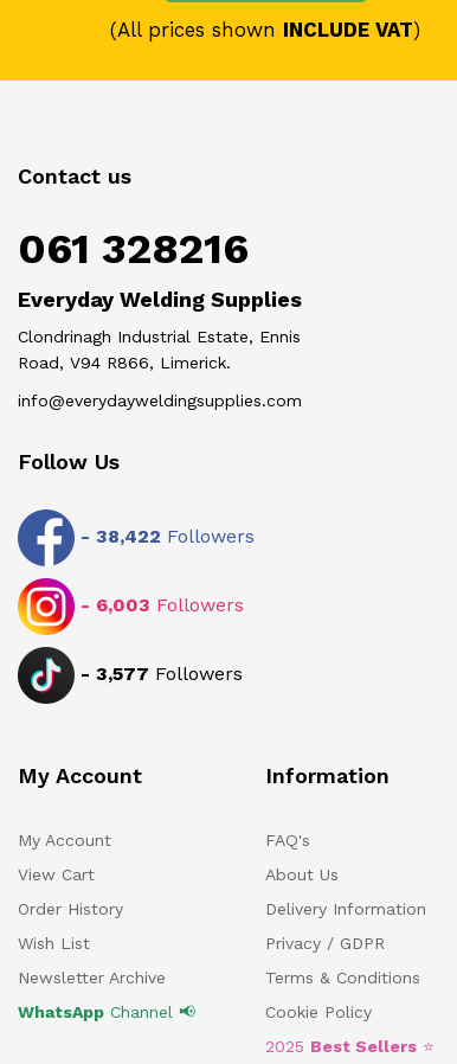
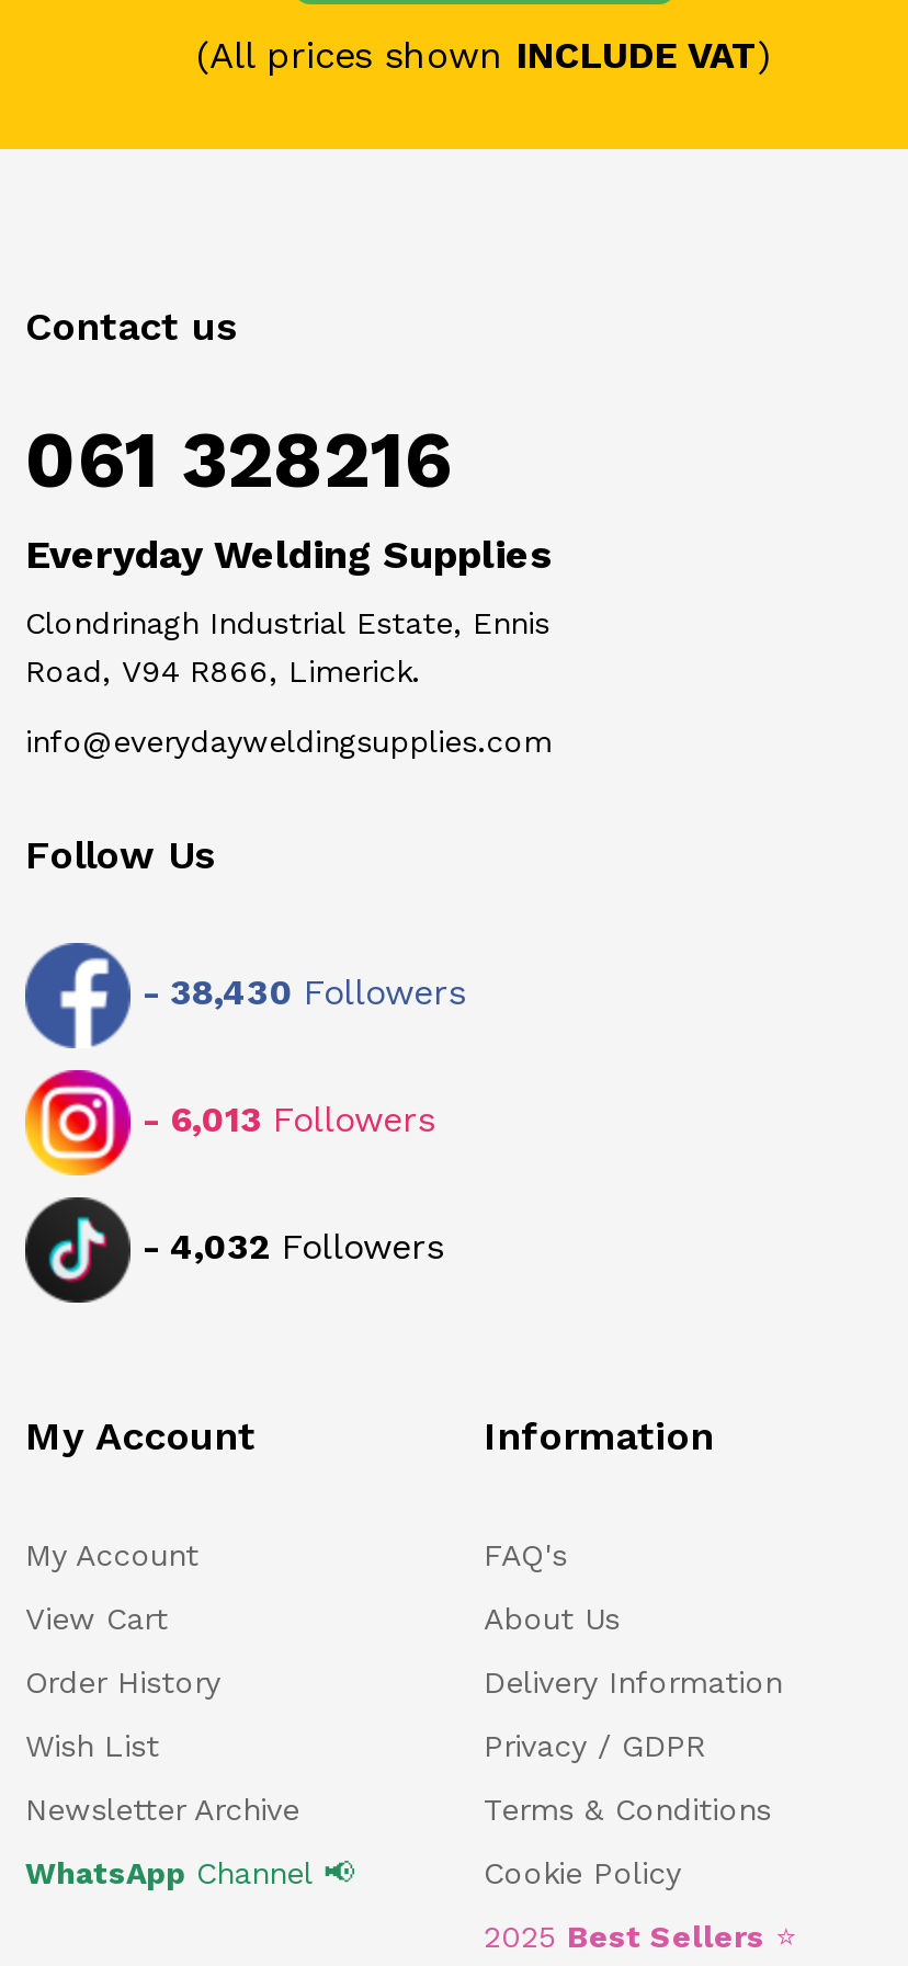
[75,525,255,548] - 38,422 Followers -> [130,972,466,1014] - 38,430 Followers
[75,594,244,616] - 6,003 Followers -> [130,1099,435,1141] - 6,013 Followers
[75,663,243,685] - 3,577 Followers -> [130,1226,444,1268] - 4,032 Followers

